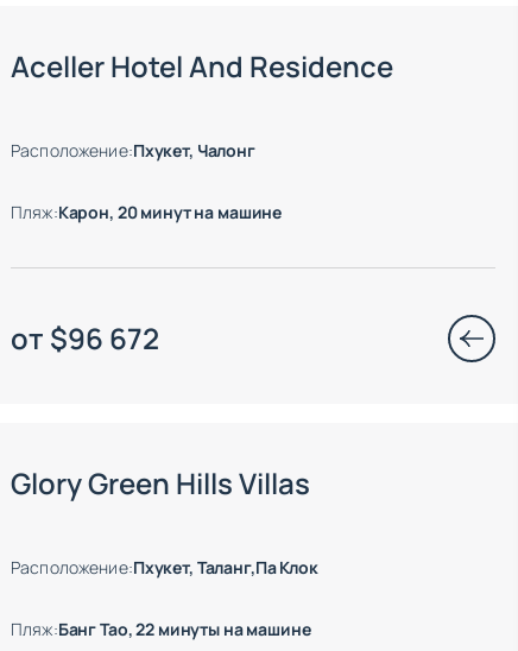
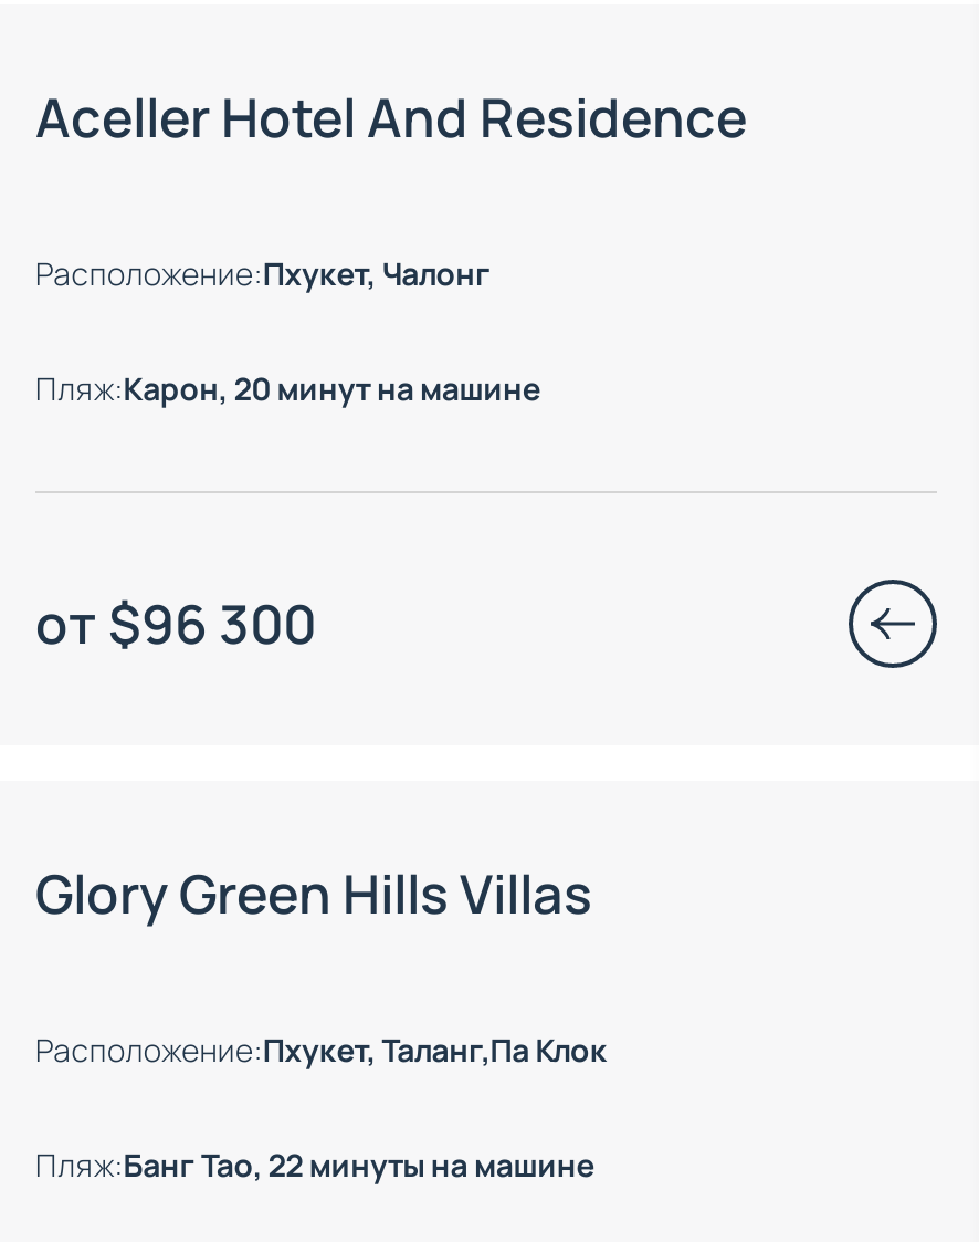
[11,318,159,358] от $96 672 -> [35,586,316,659] от $96 300

